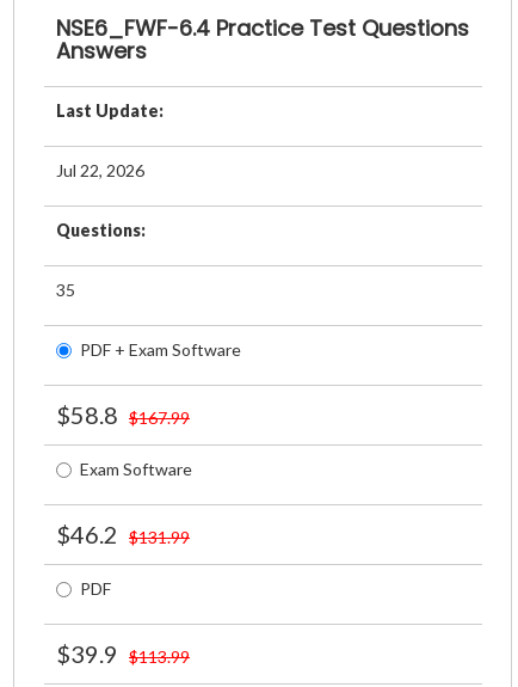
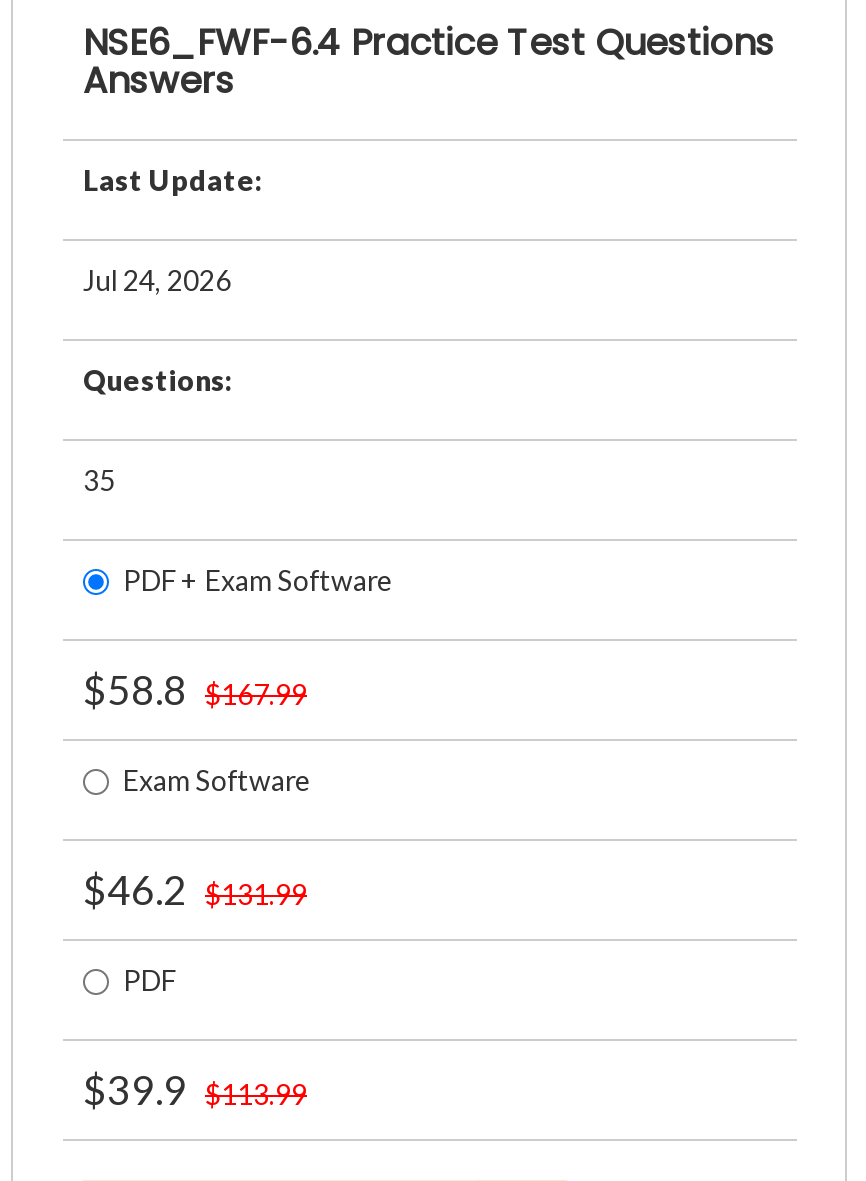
[56,160,144,180] Jul 22, 2026 -> [83,263,231,297] Jul 24, 2026

